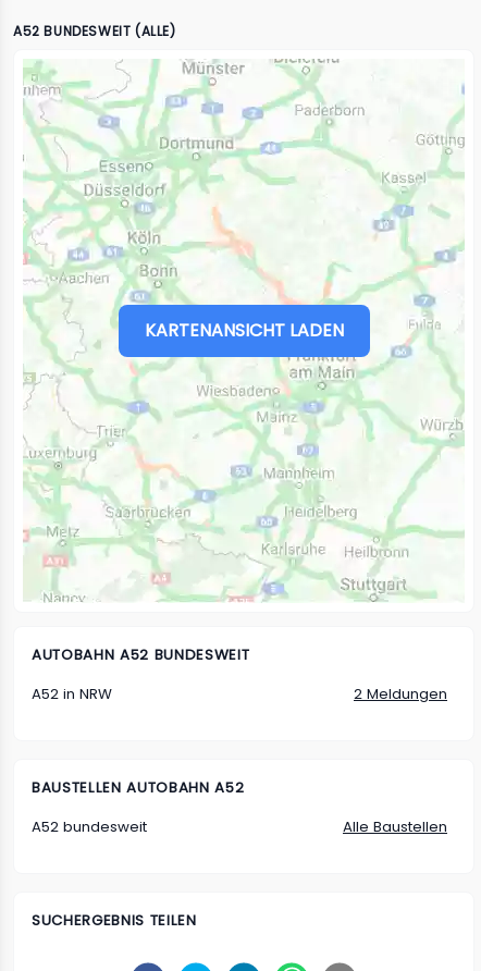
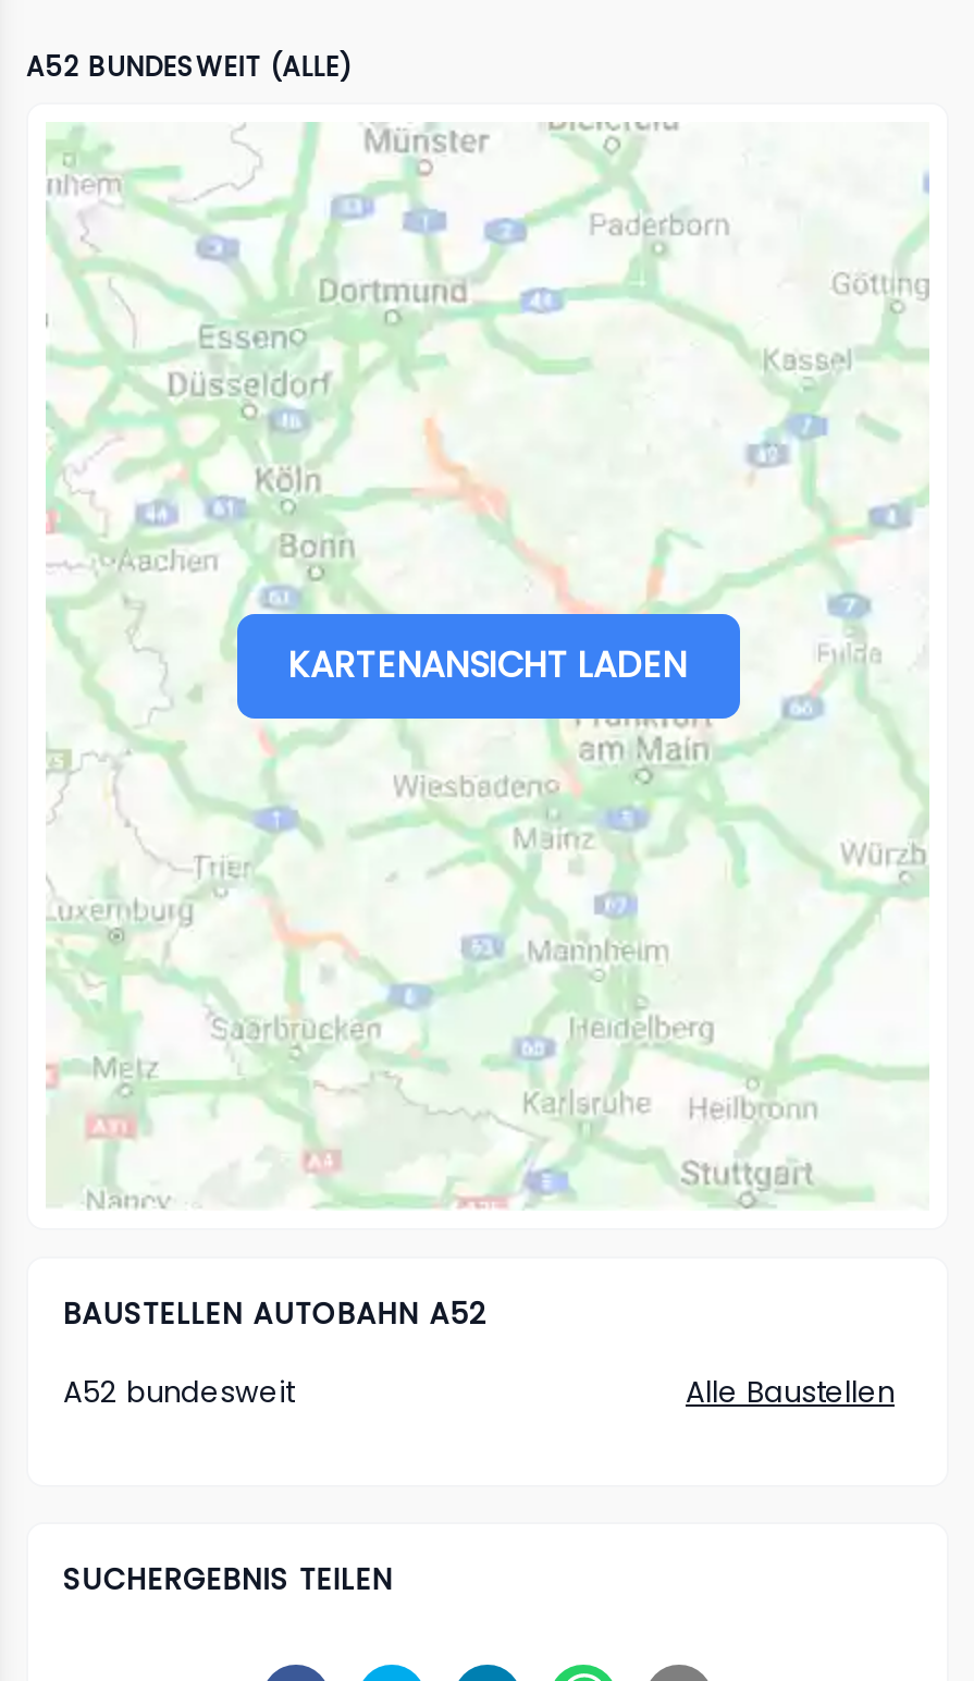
[32,644,447,704] AUTOBAHN A52 BUNDESWEIT | A52 in NRW | 2 Meldungen -> none

